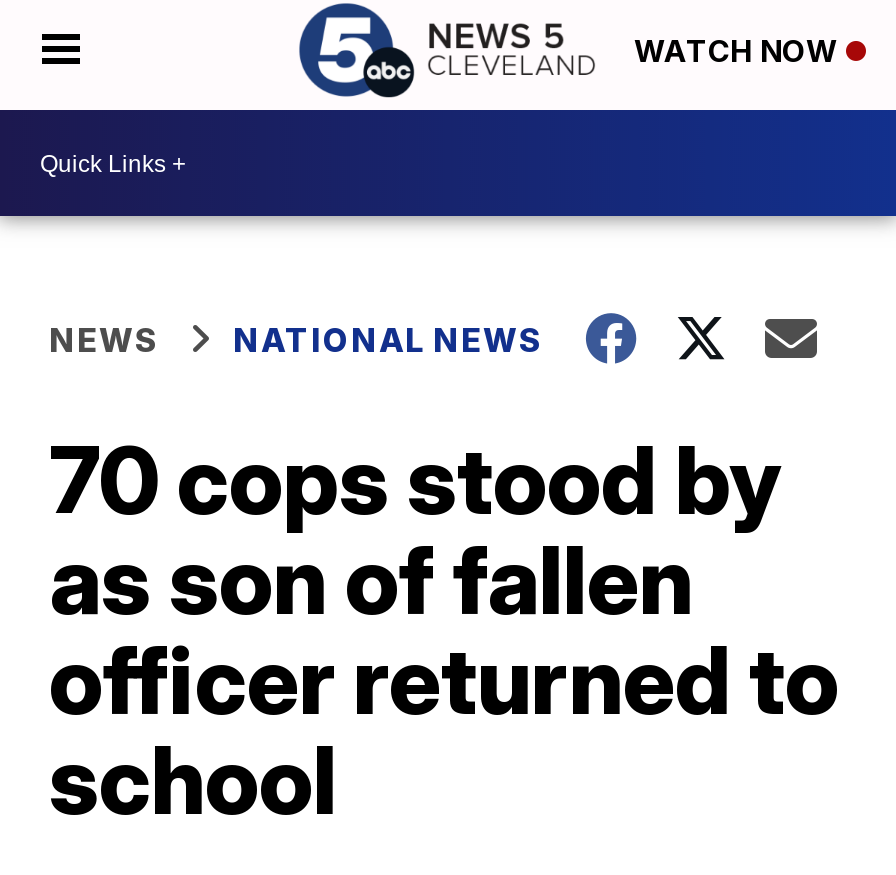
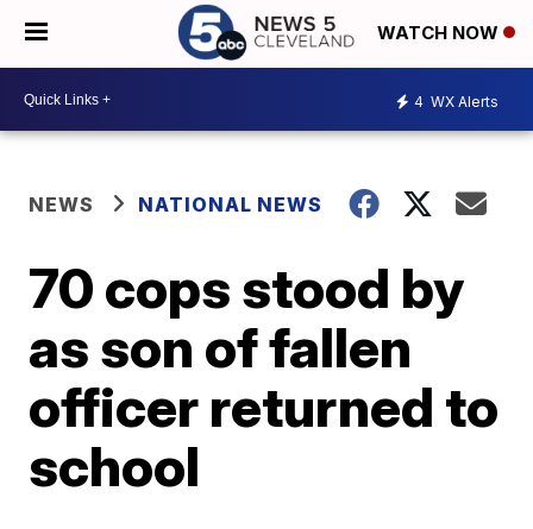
none -> [414,92,498,110] 4 WX Alerts

